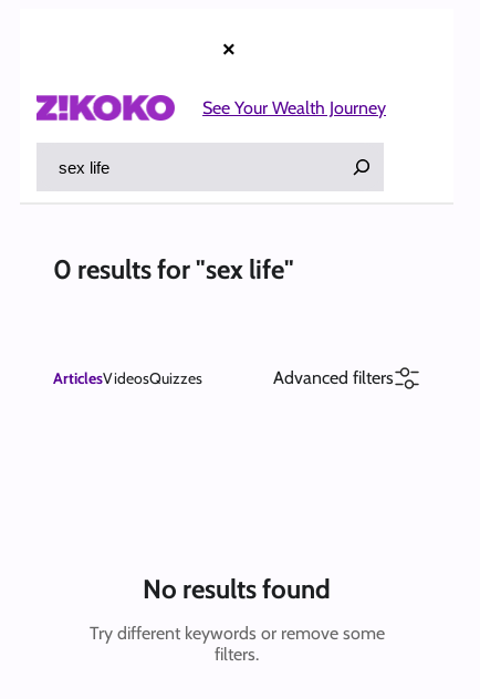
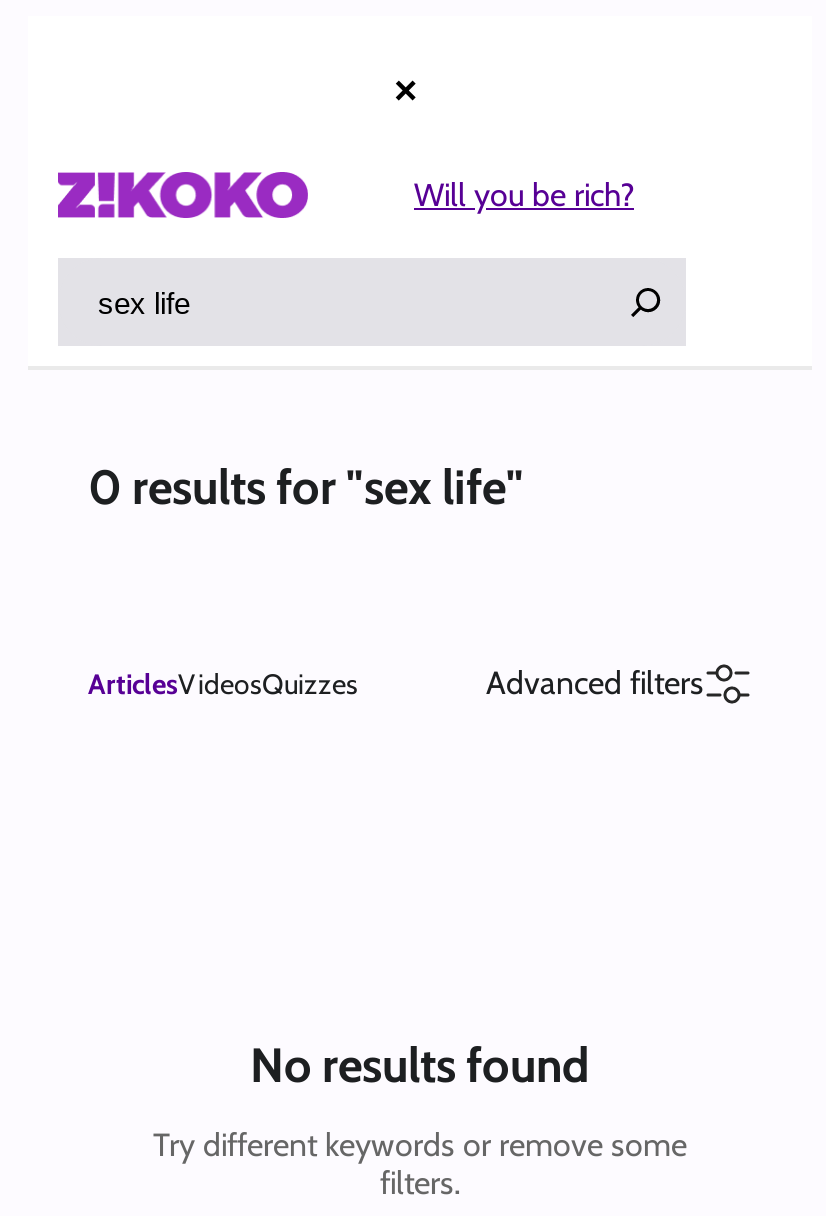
[202,97,386,118] See Your Wealth Journey -> [414,176,634,214] Will you be rich?

